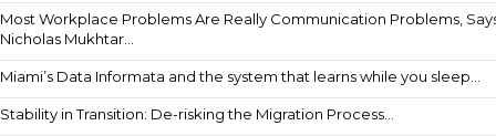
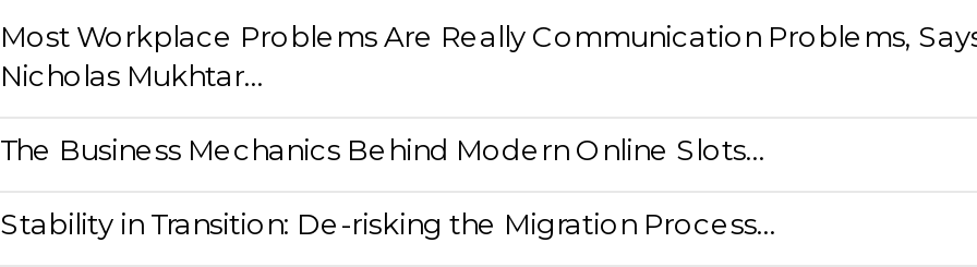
[0,68,480,86] Miami’s Data Informata and the system that learns while you sleep... -> [0,133,765,168] The Business Mechanics Behind Modern Online Slots...

